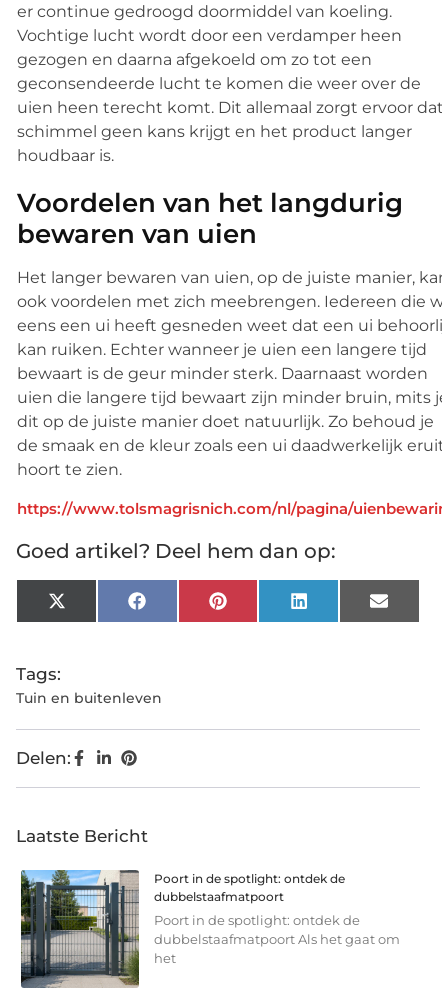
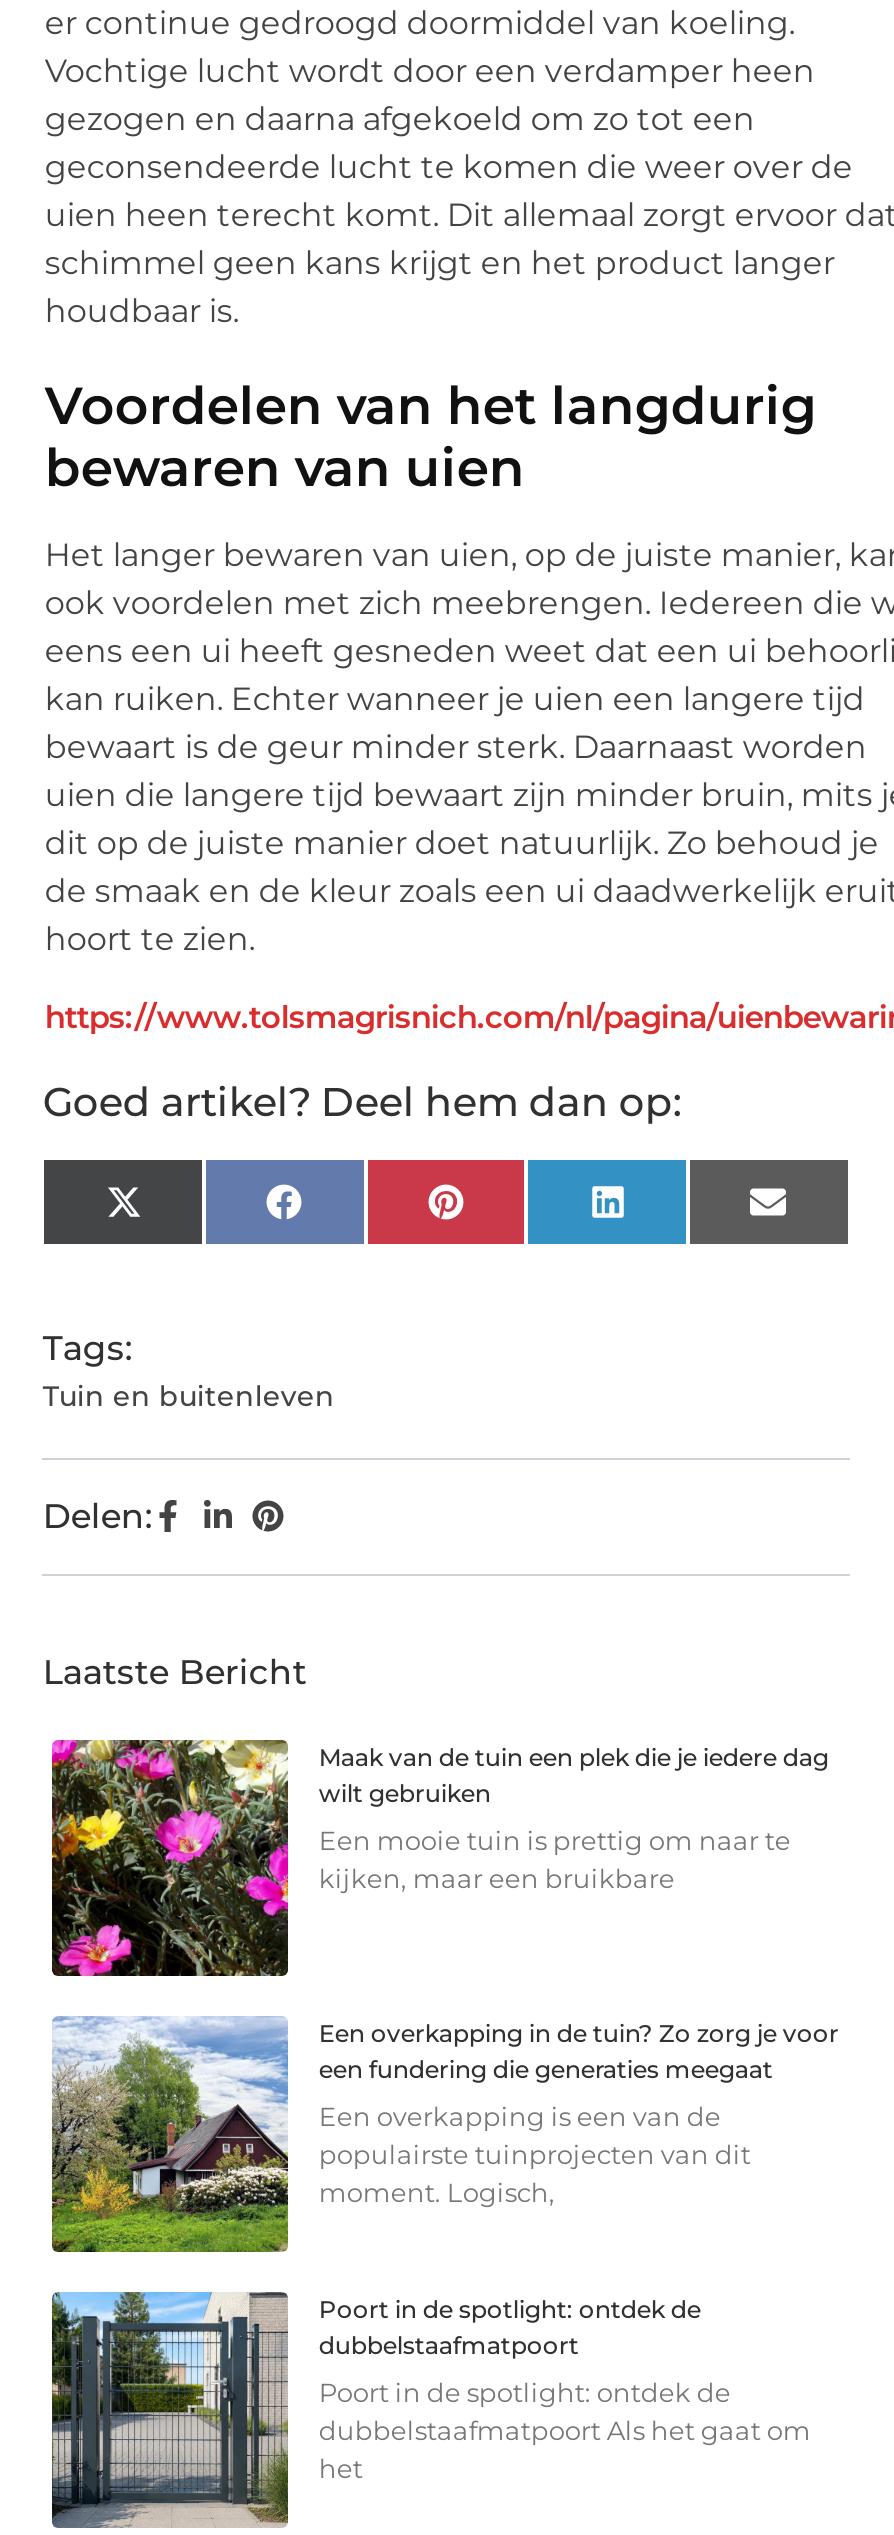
none -> [50,1738,829,1978] [image] | Maak van de tuin een plek die je iedere dag | wilt gebruiken | Een mooie tuin is prettig om naar te | kijken, maar een bruikbare
none -> [50,2016,839,2254] [image] | Een overkapping in de tuin? Zo zorg je voor | een fundering die generaties meegaat | Een overkapping is een van de | populairste tuinprojecten van dit | moment. Logisch,

